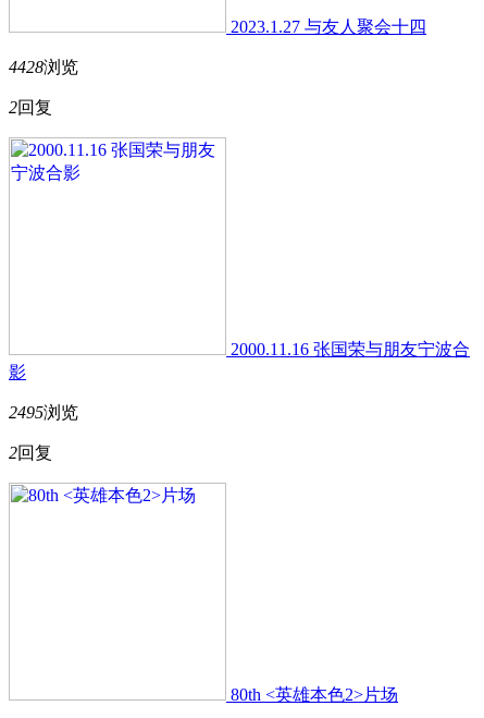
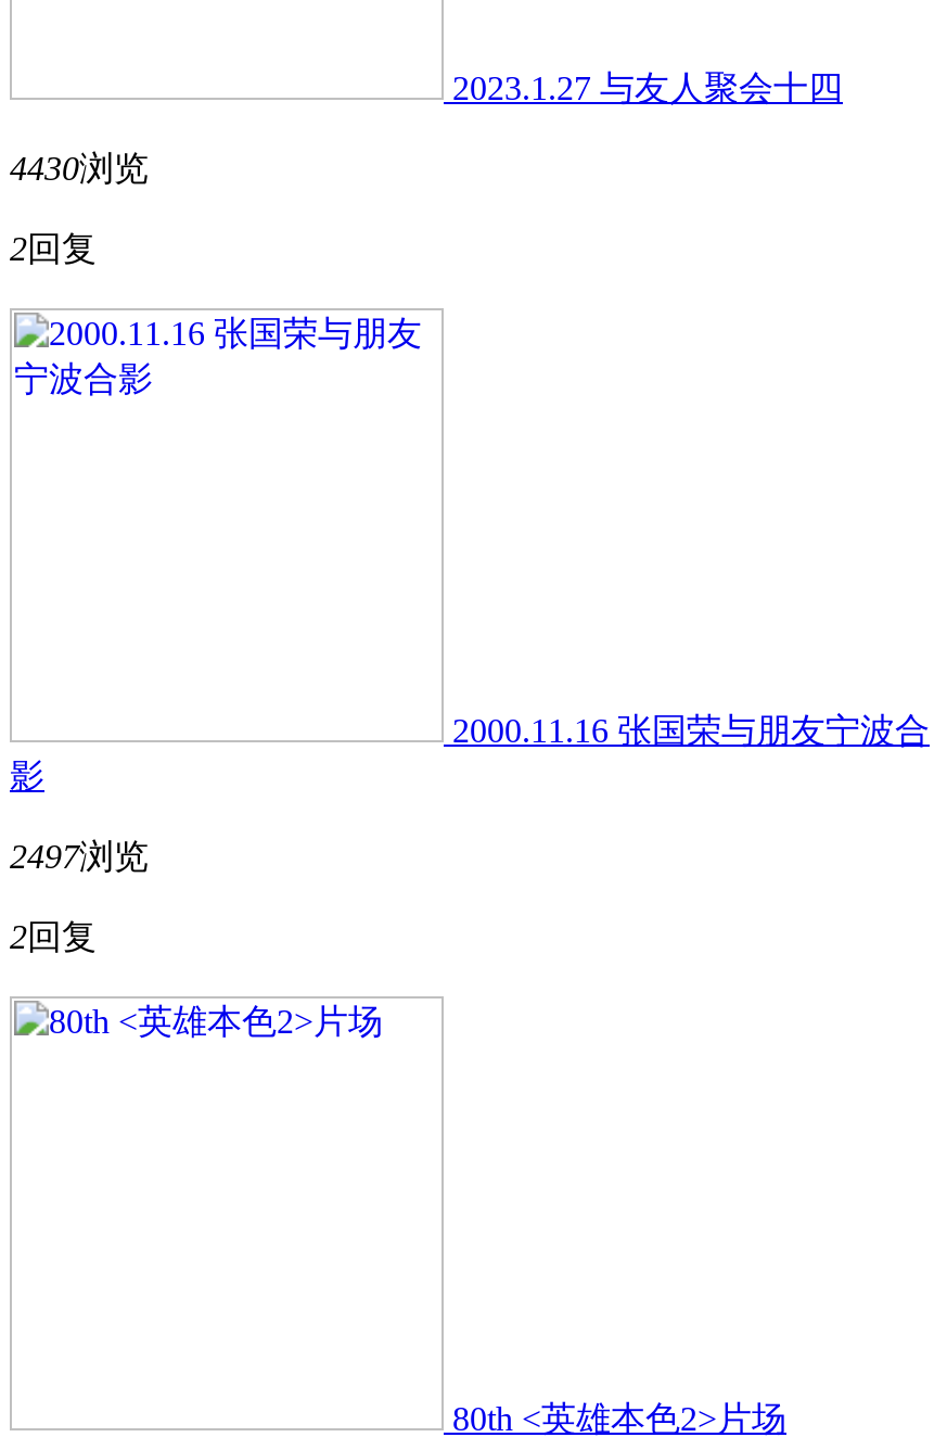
[9,58,78,76] 4428浏览 -> [10,150,149,187] 4430浏览
[9,403,78,422] 2495浏览 -> [10,838,149,875] 2497浏览

